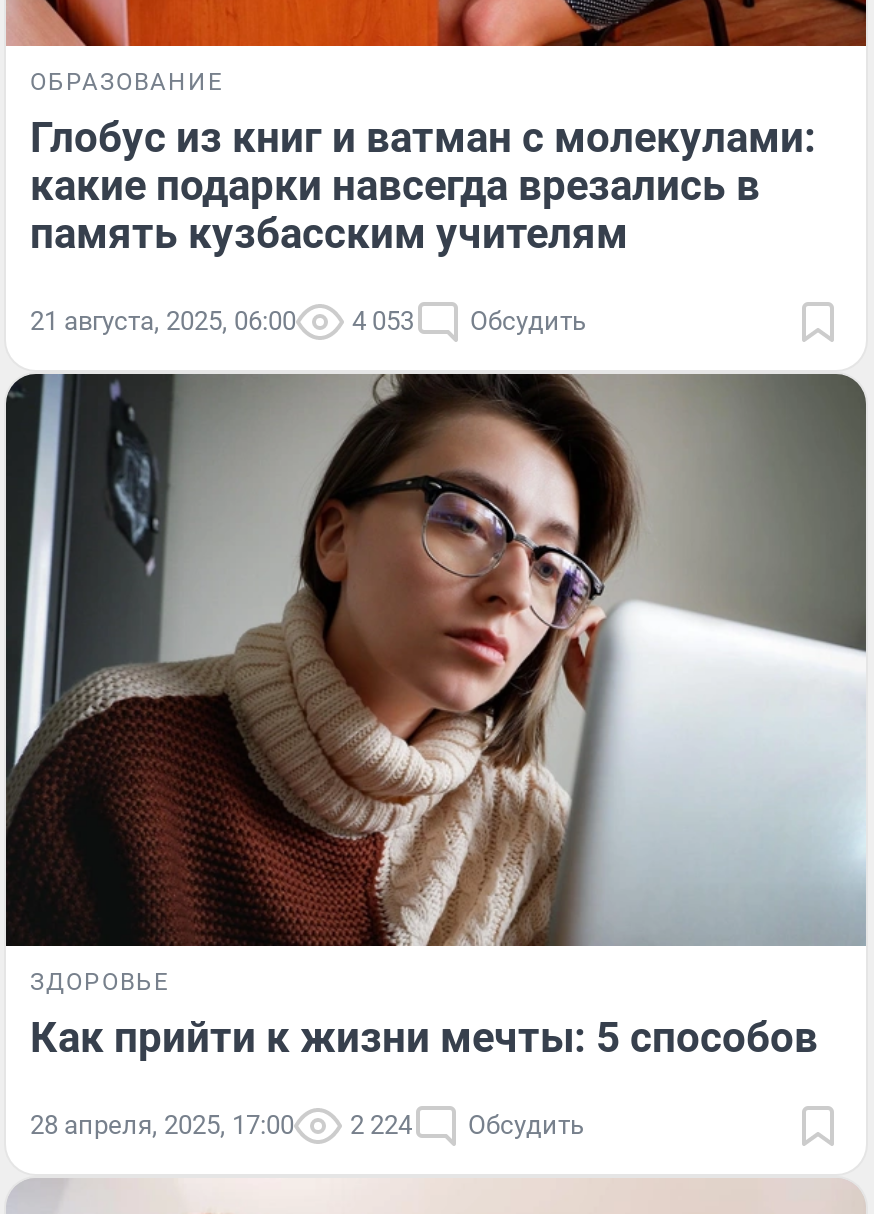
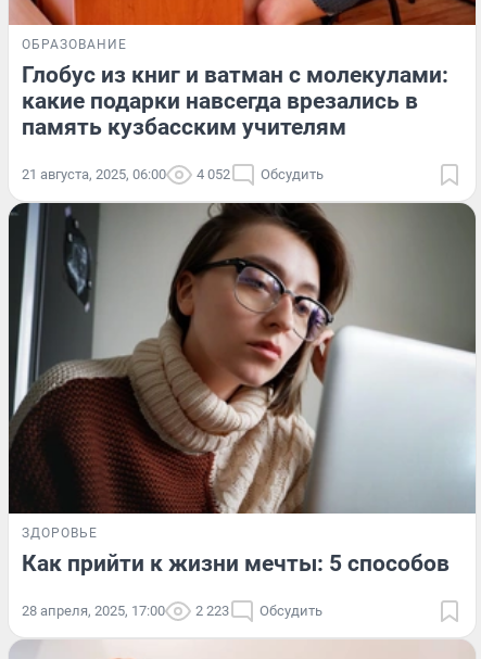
[30,305,586,335] 21 августа, 2025, 06:00 4 053 Обсудить -> [22,166,324,182] 21 августа, 2025, 06:00 4 052 Обсудить
[30,1110,584,1140] 28 апреля, 2025, 17:00 2 224 Обсудить -> [22,603,322,619] 28 апреля, 2025, 17:00 2 223 Обсудить

